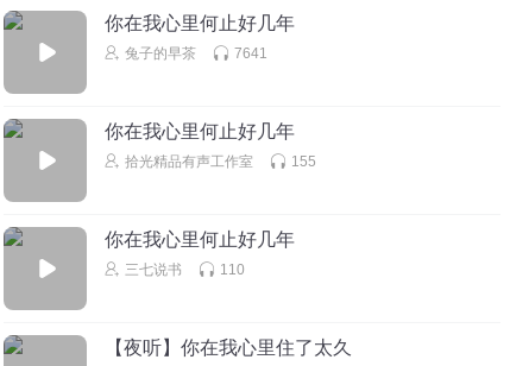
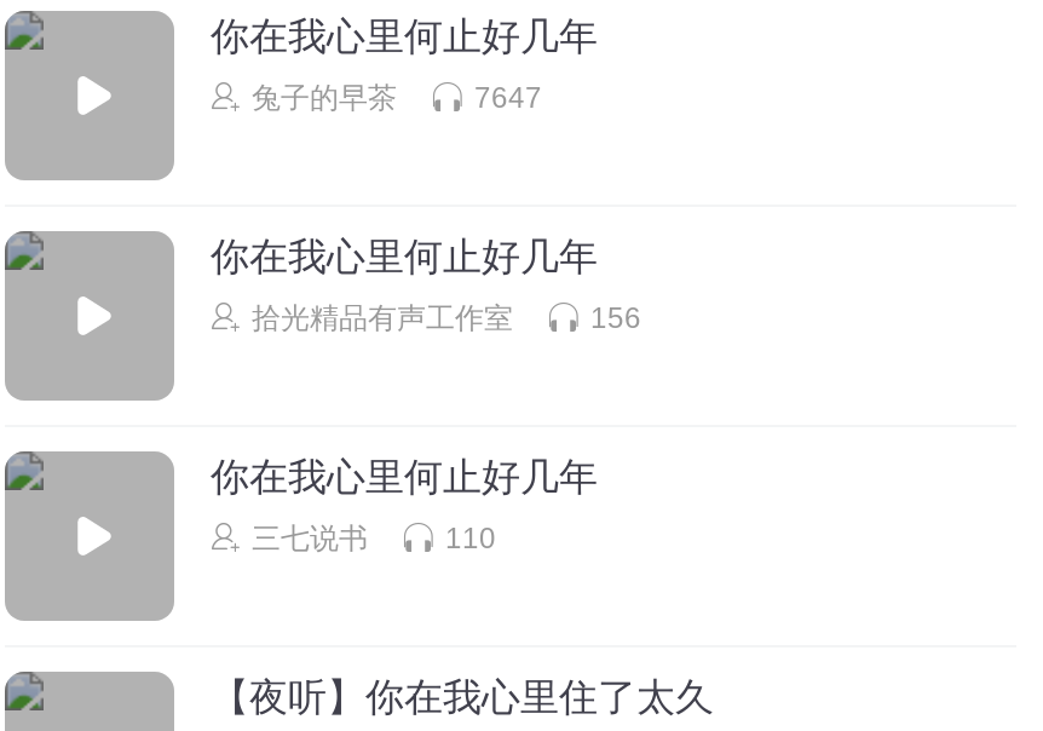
[234,45,267,61] 7641 -> [474,80,542,114] 7647
[291,153,316,169] 155 -> [590,300,641,334] 156

